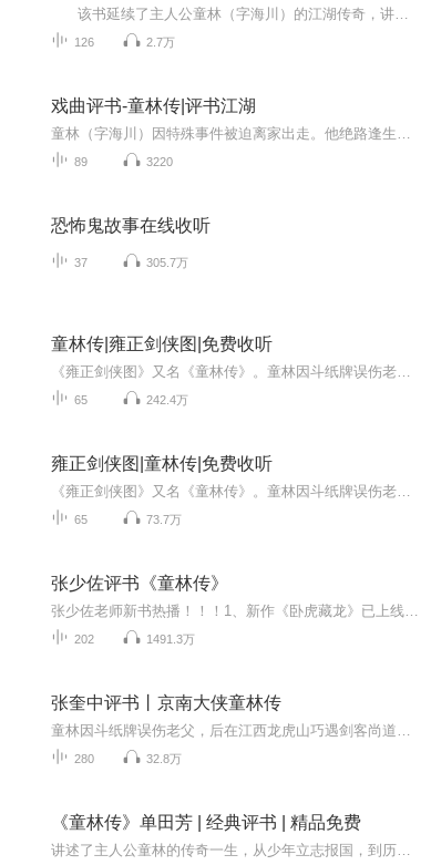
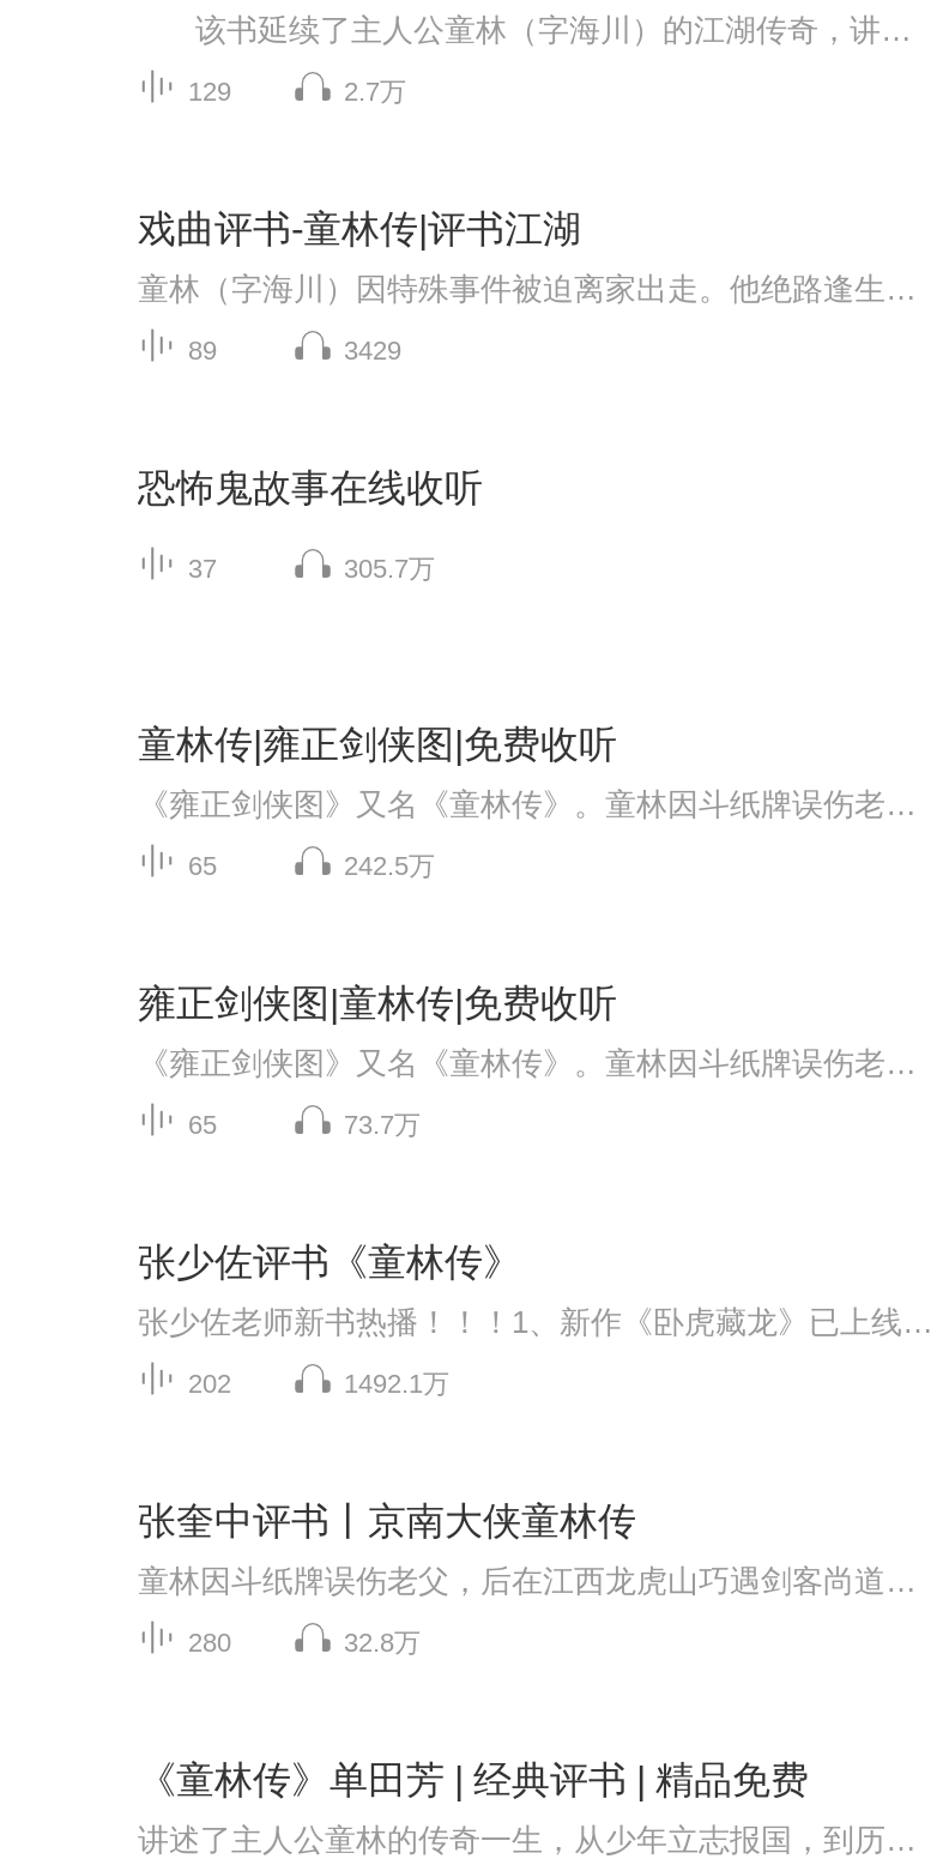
[74,35,94,49] 126 -> [188,76,231,105] 129
[146,155,173,168] 3220 -> [344,335,401,364] 3429
[146,393,188,406] 242.4万 -> [344,851,435,879] 242.5万
[146,632,195,645] 1491.3万 -> [344,1368,449,1397] 1492.1万

